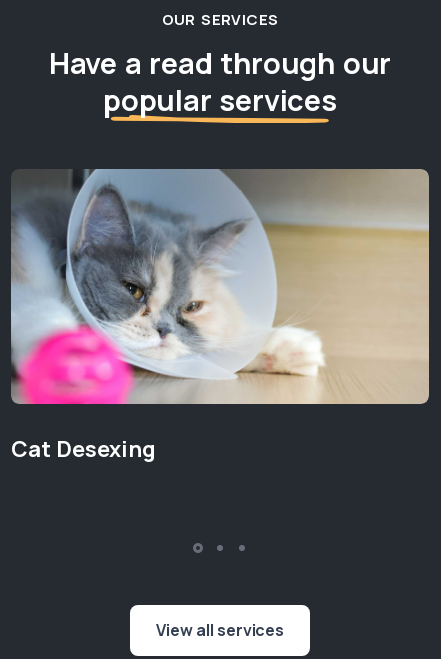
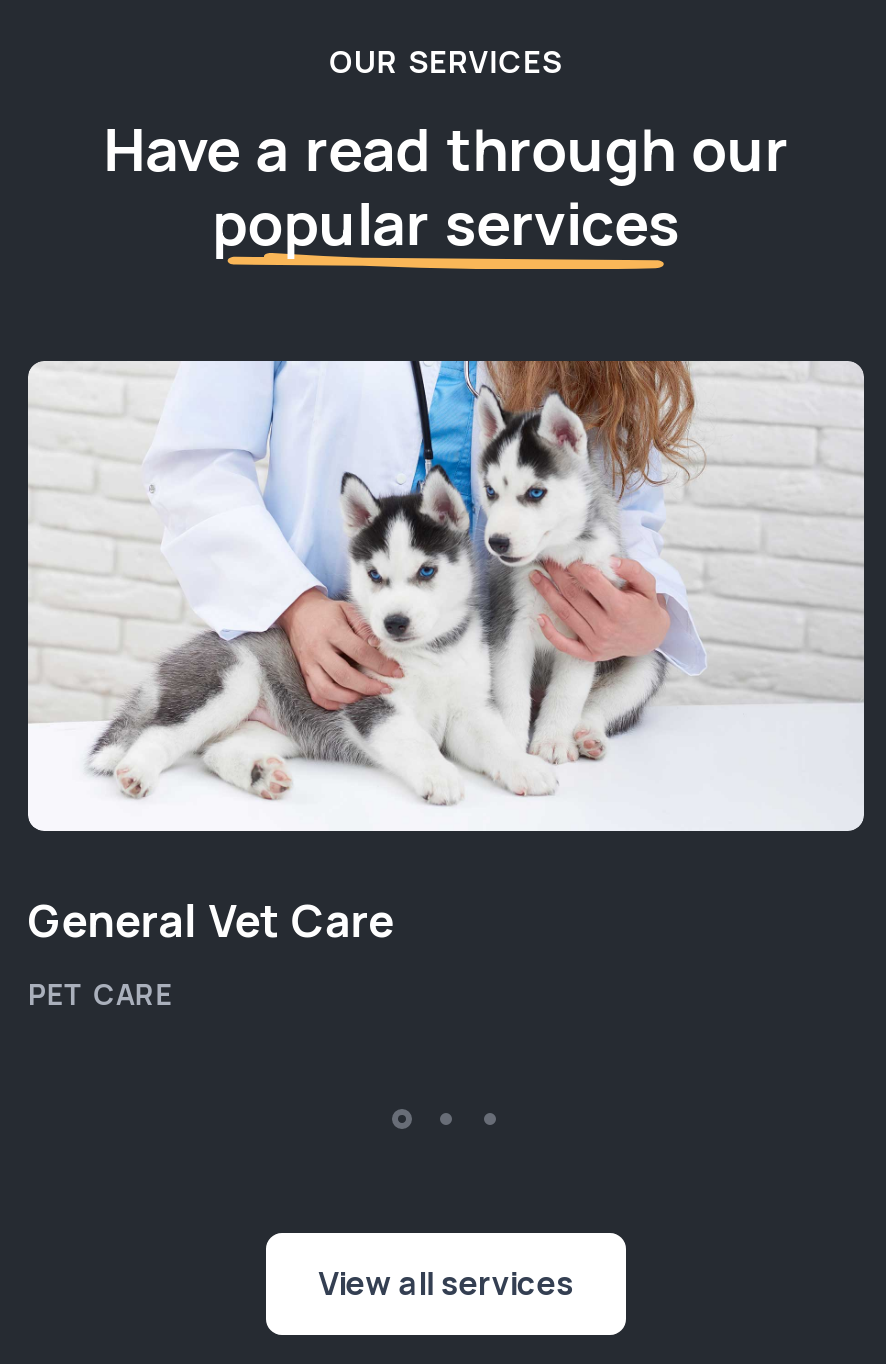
[11,168,430,464] [image] | Cat Desexing -> [26,359,866,1013] [image] | General Vet Care | PET CARE

